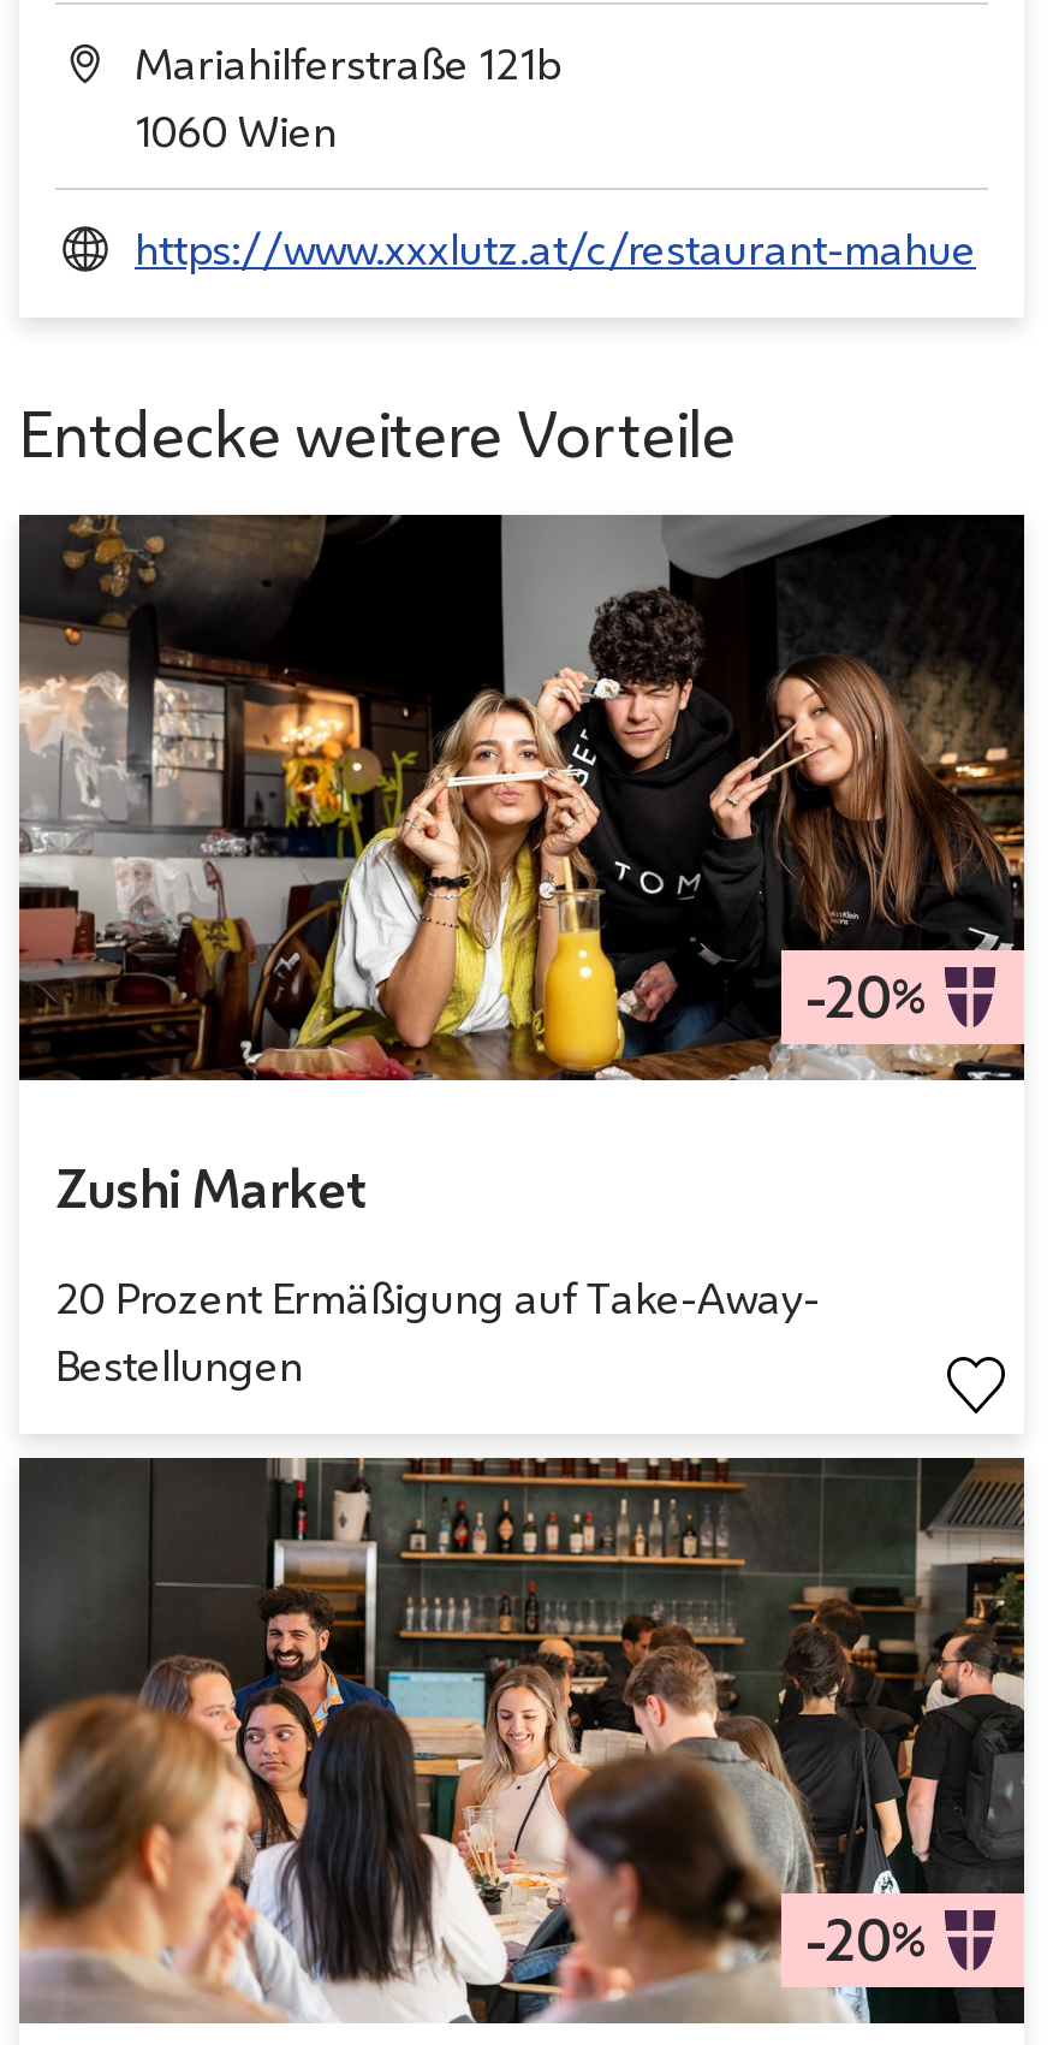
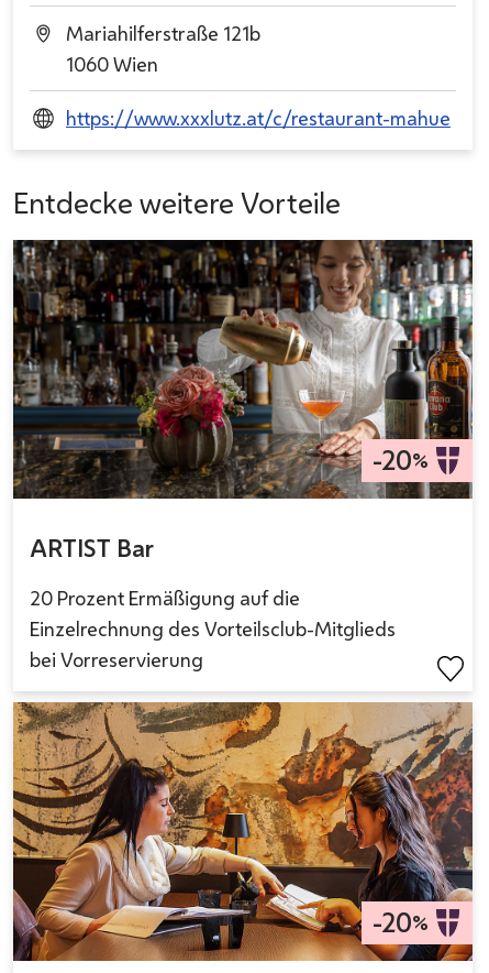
[17,515,1027,1224] [image] | Zushi Market -> [12,239,474,564] [image] | ARTIST Bar
[55,1267,820,1392] 20 Prozent Ermäßigung auf Take-Away- | Bestellungen -> [30,584,396,672] 20 Prozent Ermäßigung auf die | Einzelrechnung des Vorteilsclub-Mitglieds | bei Vorreservierung
[17,1456,1024,2026] [image] -> [12,701,473,962] [image]

